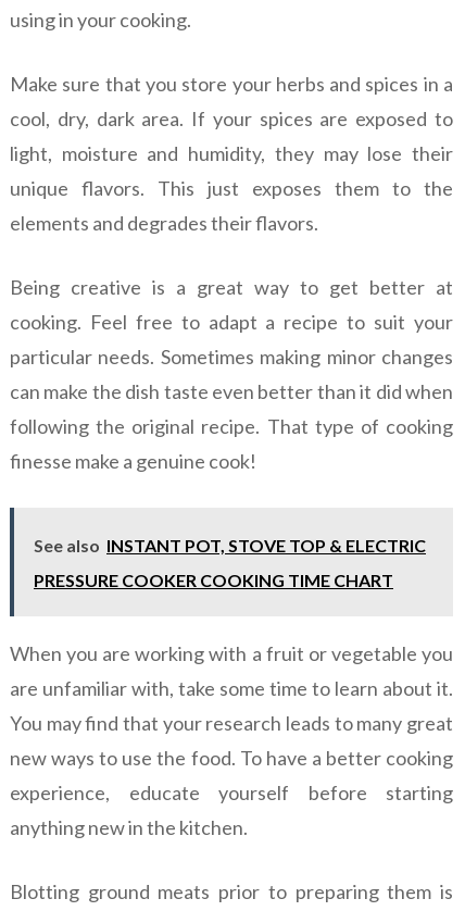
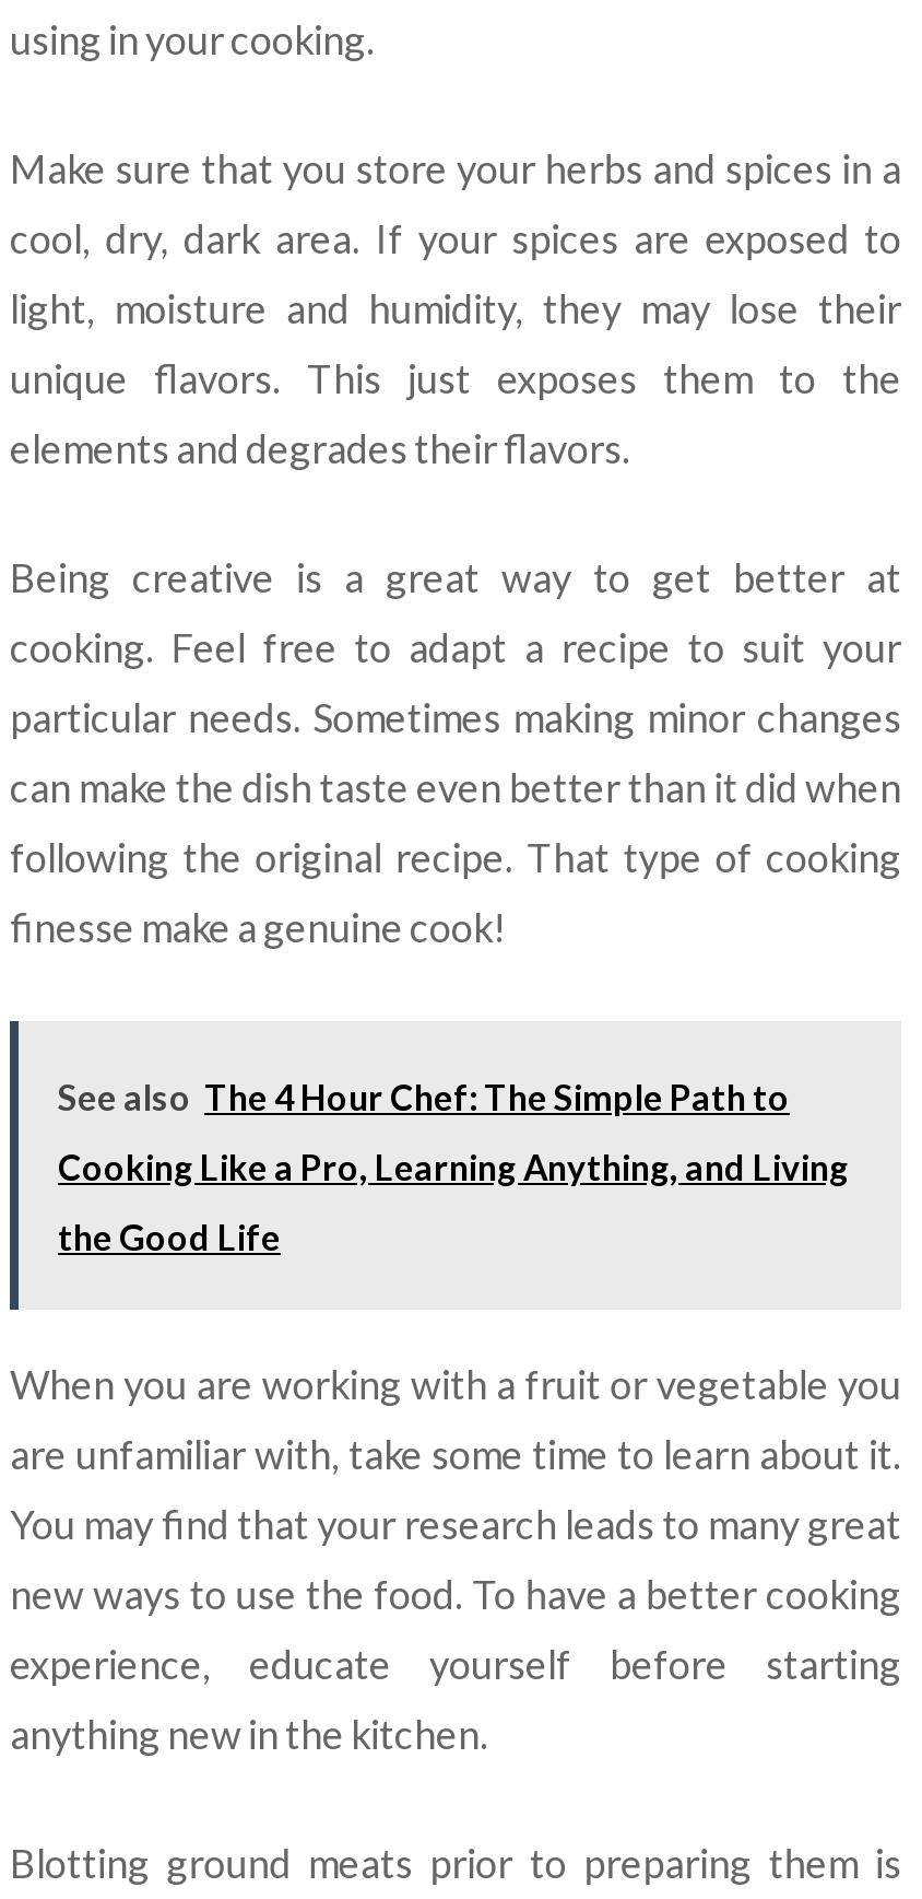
[34,535,426,591] See also INSTANT POT, STOVE TOP & ELECTRIC | PRESSURE COOKER COOKING TIME CHART -> [58,1076,849,1258] See also The 4 Hour Chef: The Simple Path to | Cooking Like a Pro, Learning Anything, and Living | the Good Life

